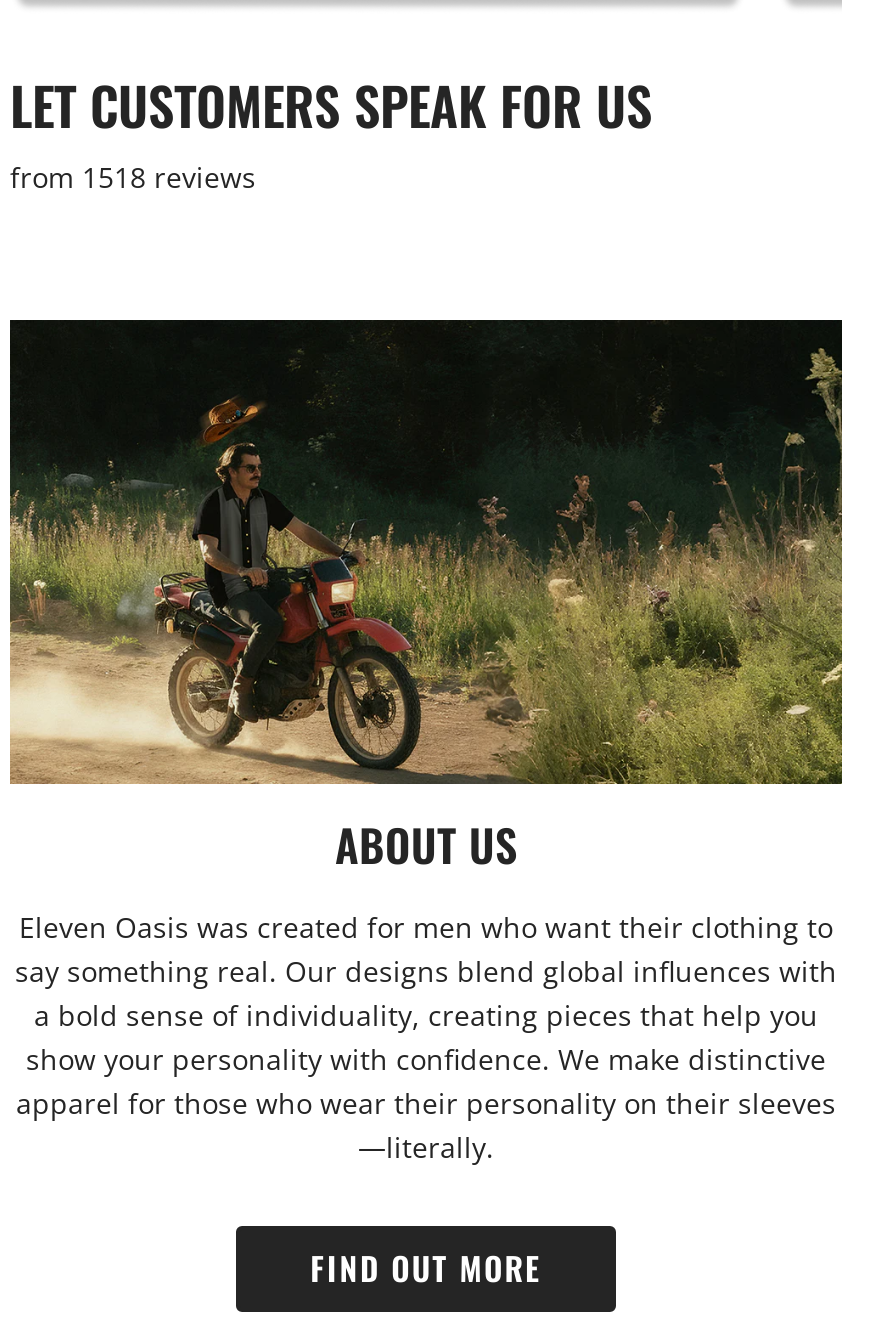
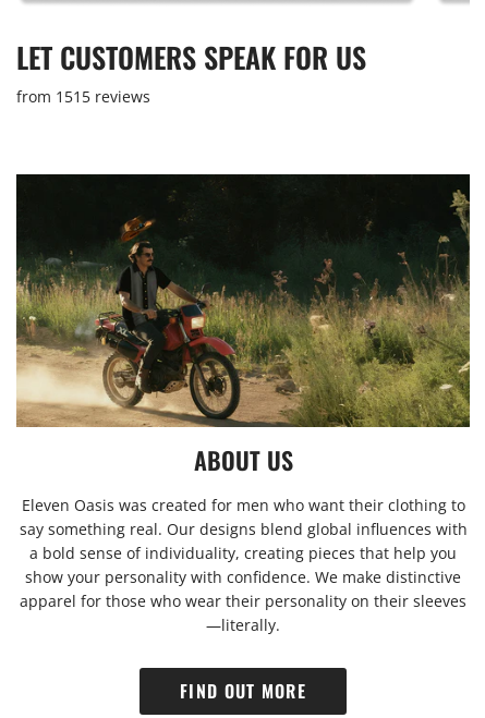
[10,158,256,196] from 1518 reviews -> [16,86,150,107] from 1515 reviews

